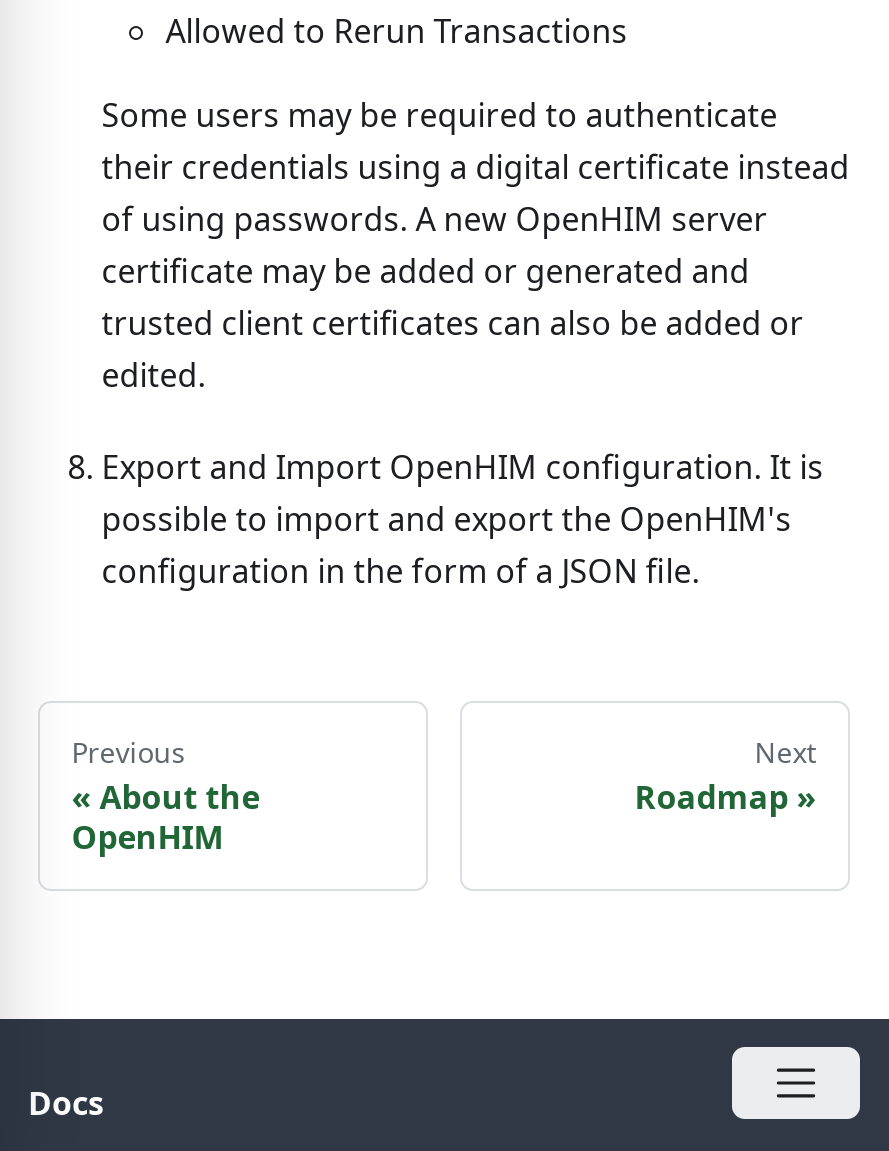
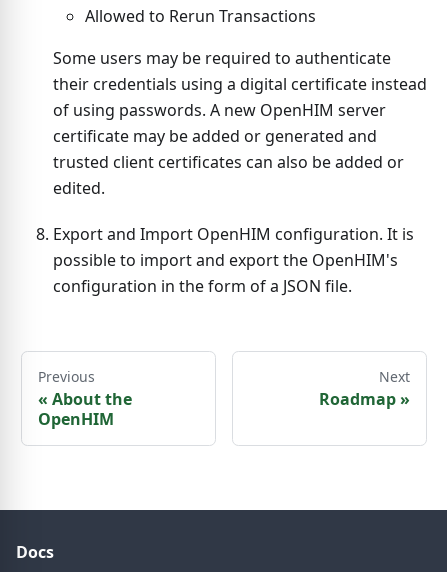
[730,1045,862,1121] [image] -> none

